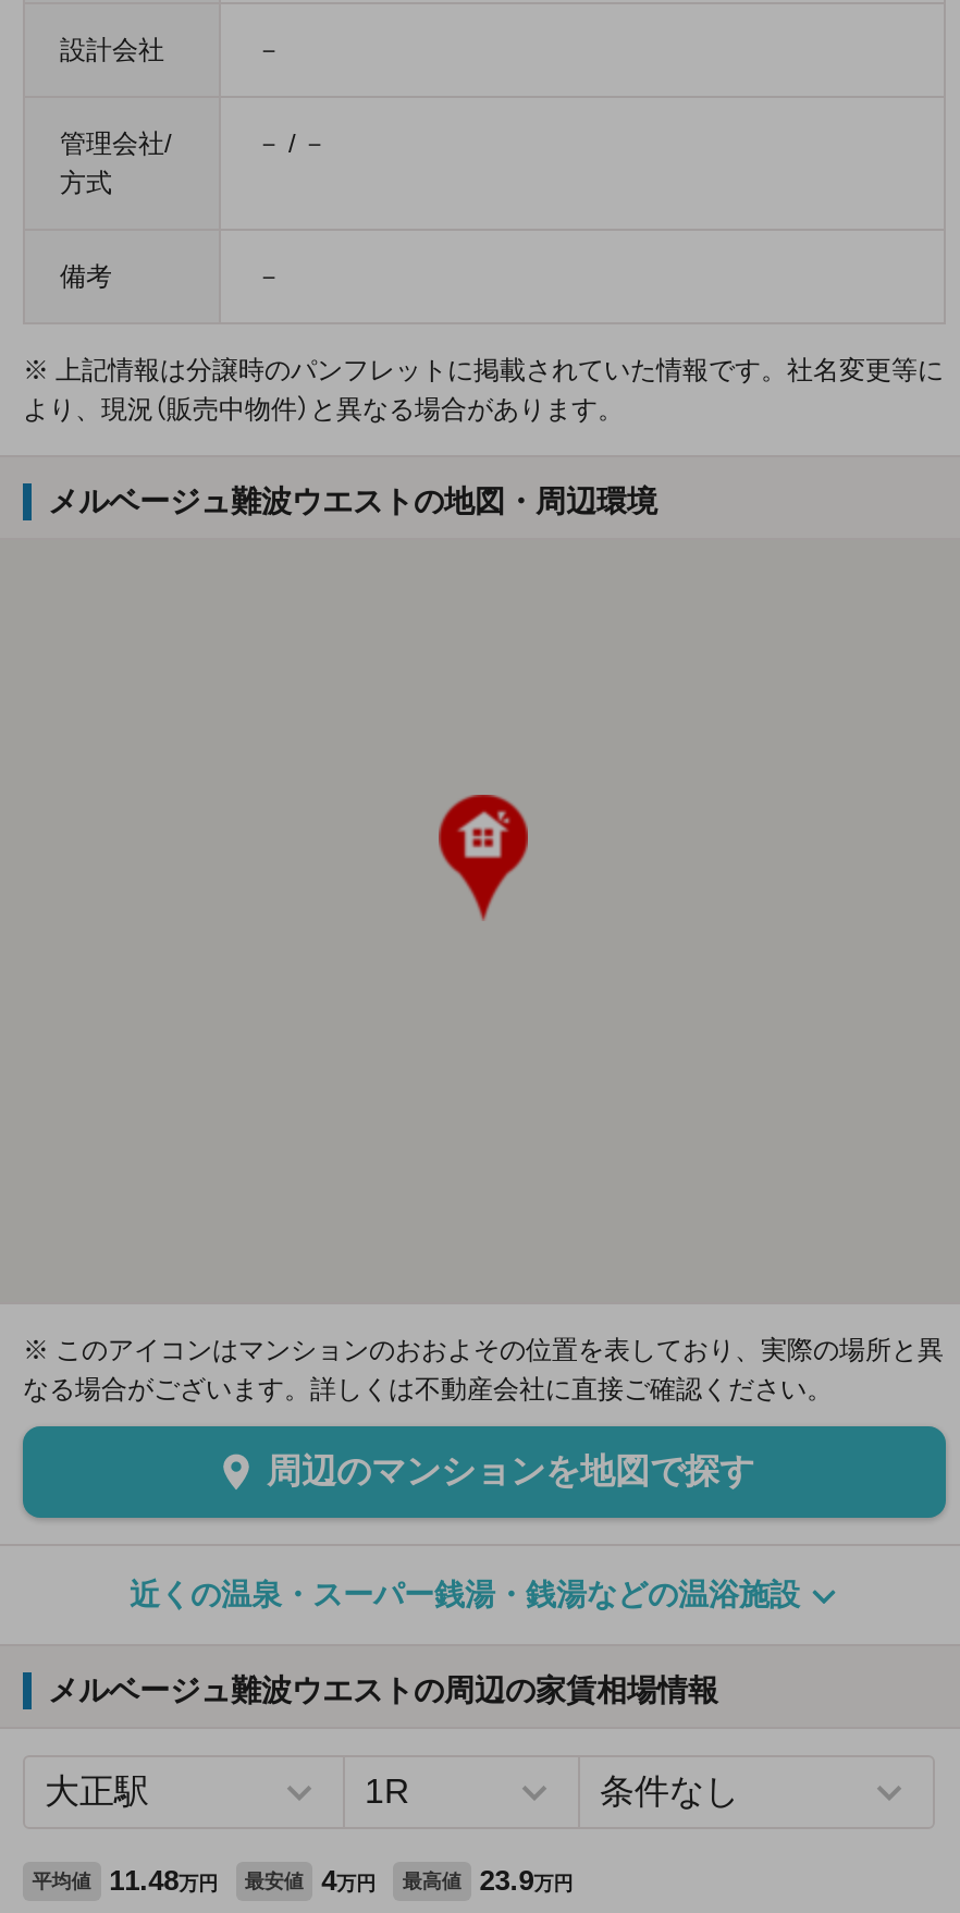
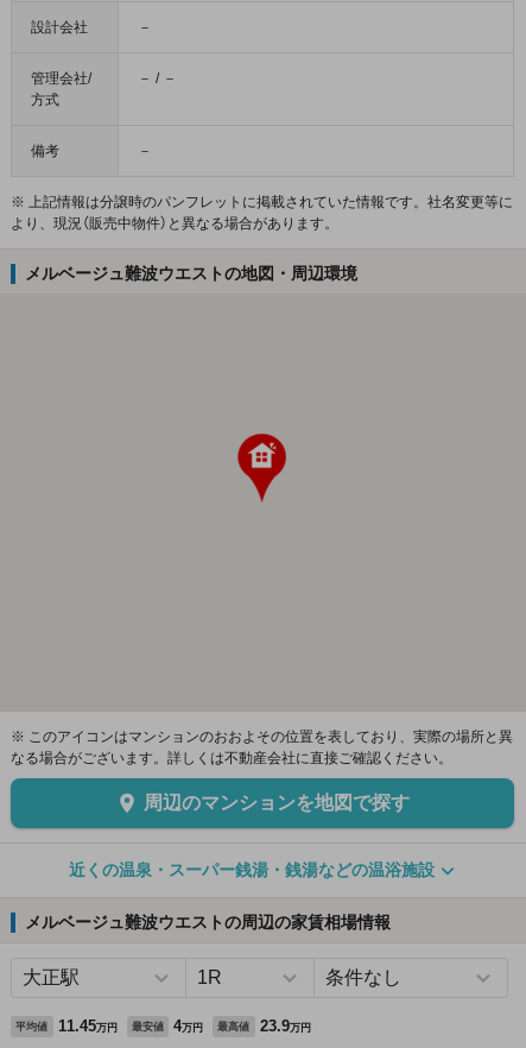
[32,1864,573,1897] 平均値 11.48万円 最安値 4万円 最高値 23.9万円 -> [16,1017,311,1035] 平均値 11.45万円 最安値 4万円 最高値 23.9万円

